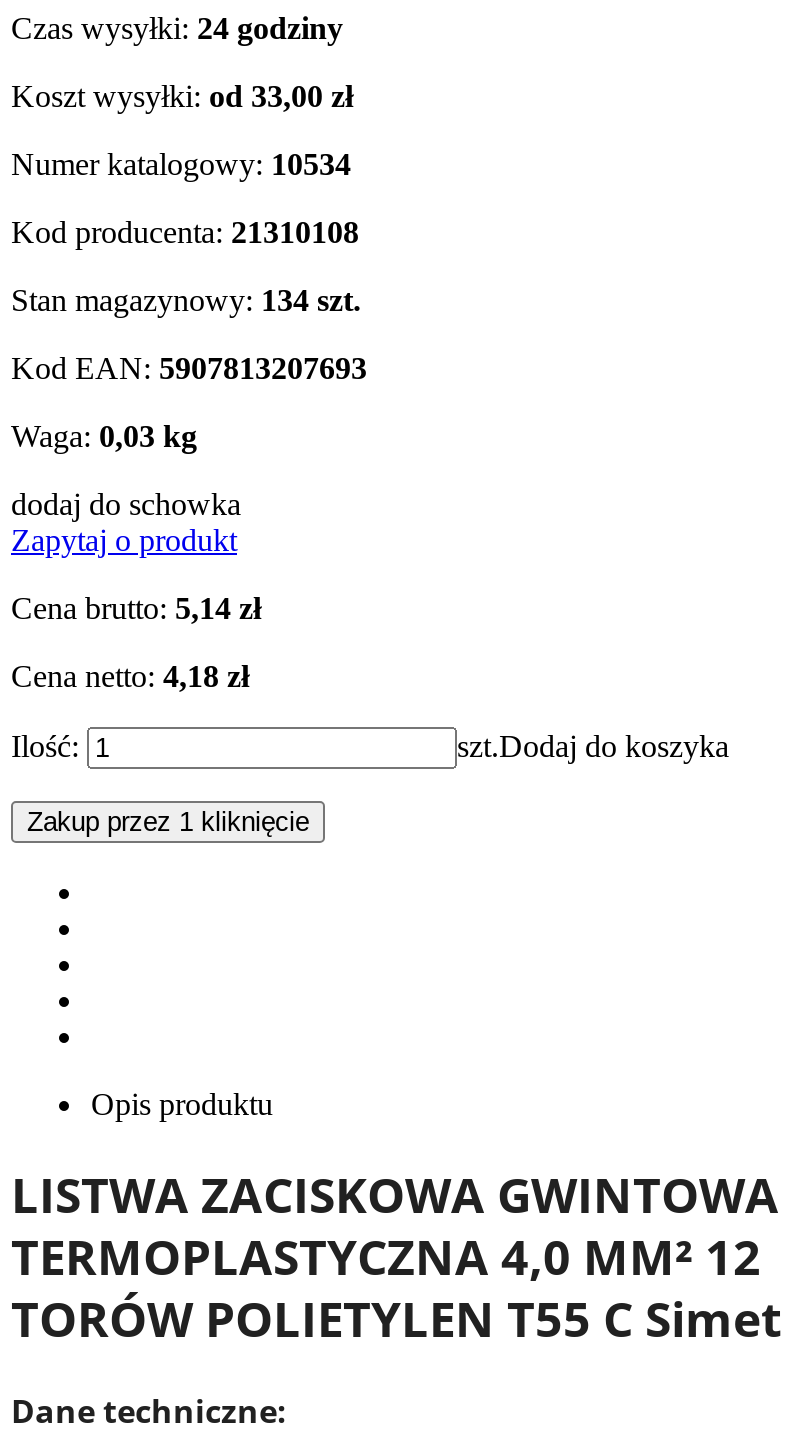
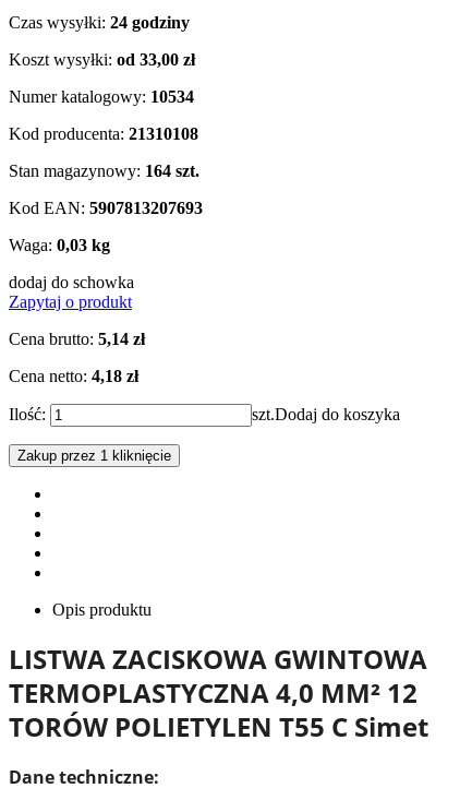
[11,283,361,317] Stan magazynowy: 134 szt. -> [9,161,199,180] Stan magazynowy: 164 szt.

